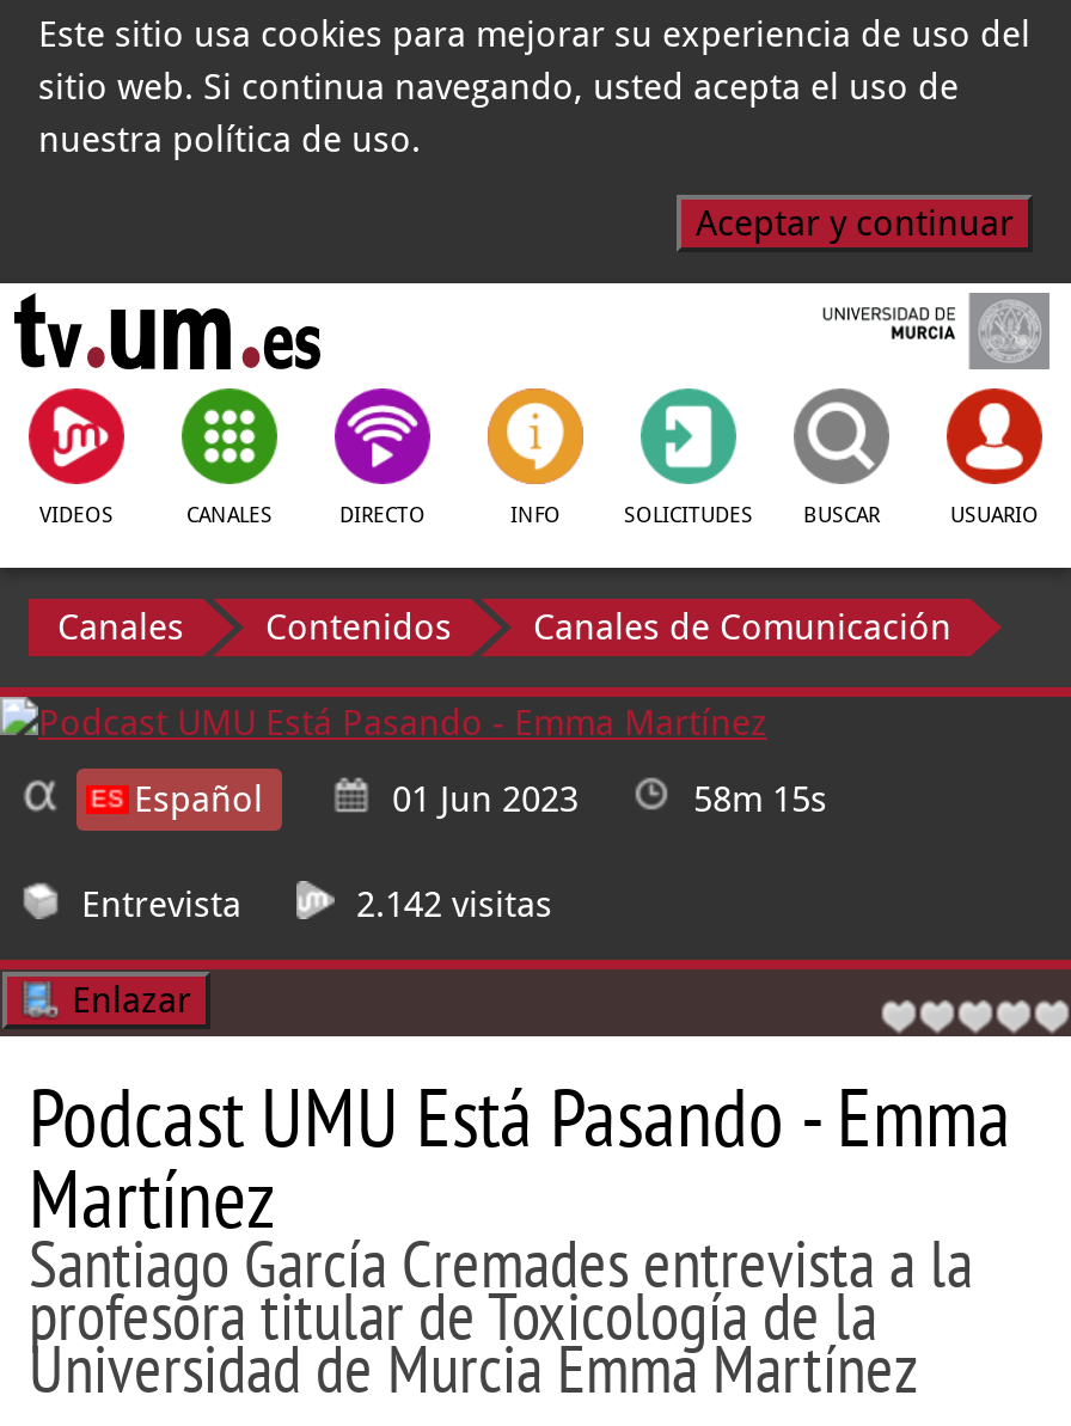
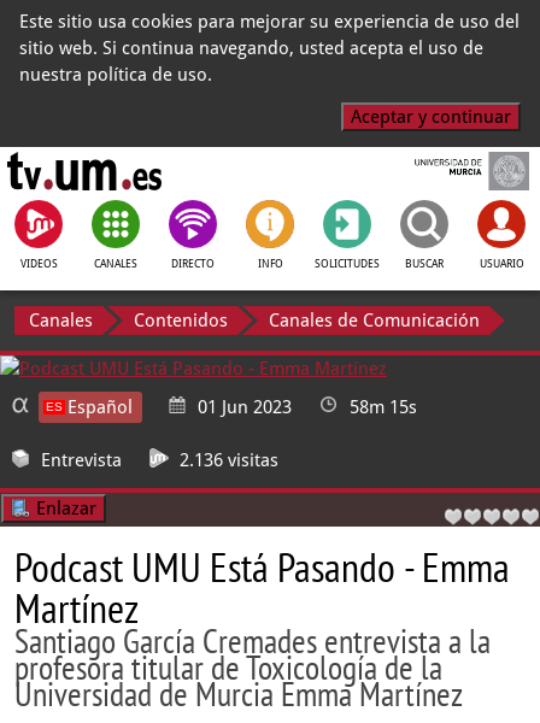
[356,883,552,926] 2.142 visitas -> [180,449,278,471] 2.136 visitas

